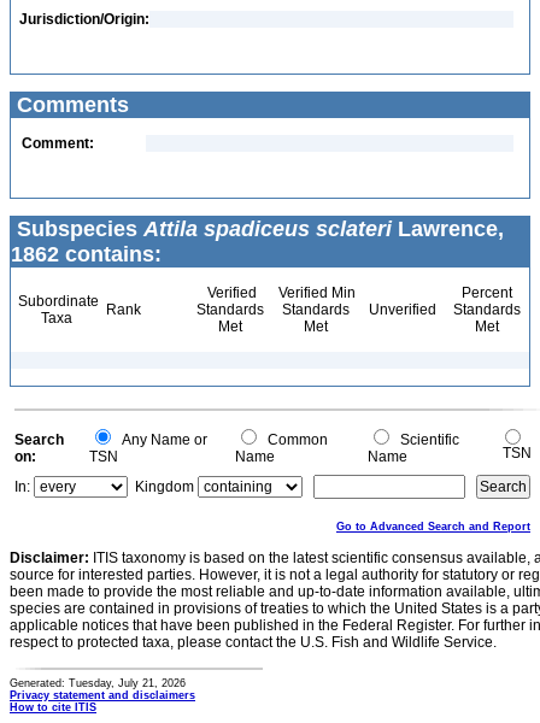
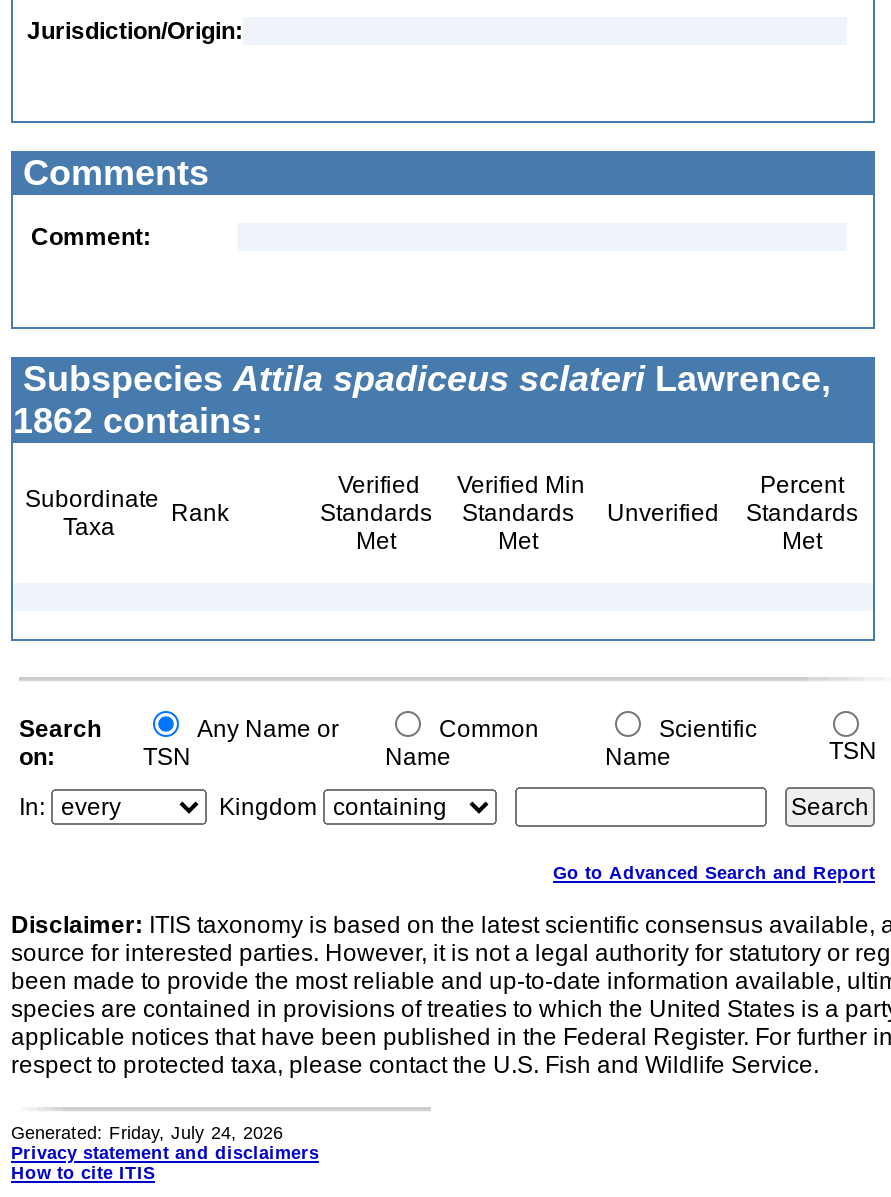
[10,677,186,689] Generated: Tuesday, July 21, 2026 -> [11,1123,283,1143] Generated: Friday, July 24, 2026

